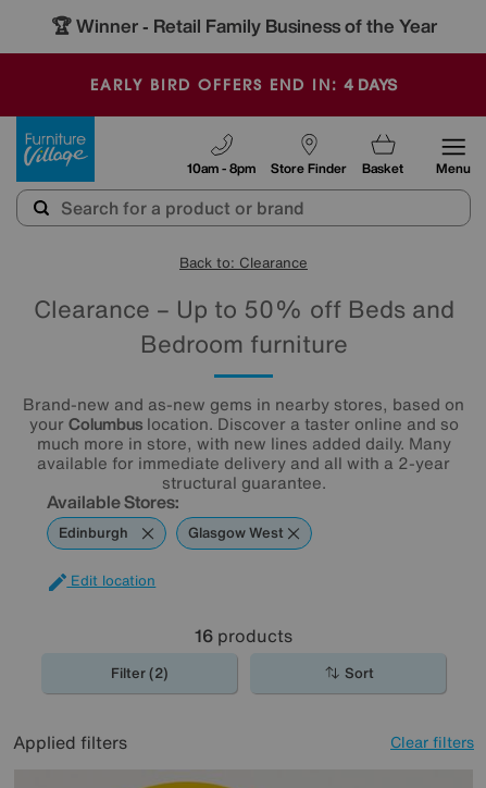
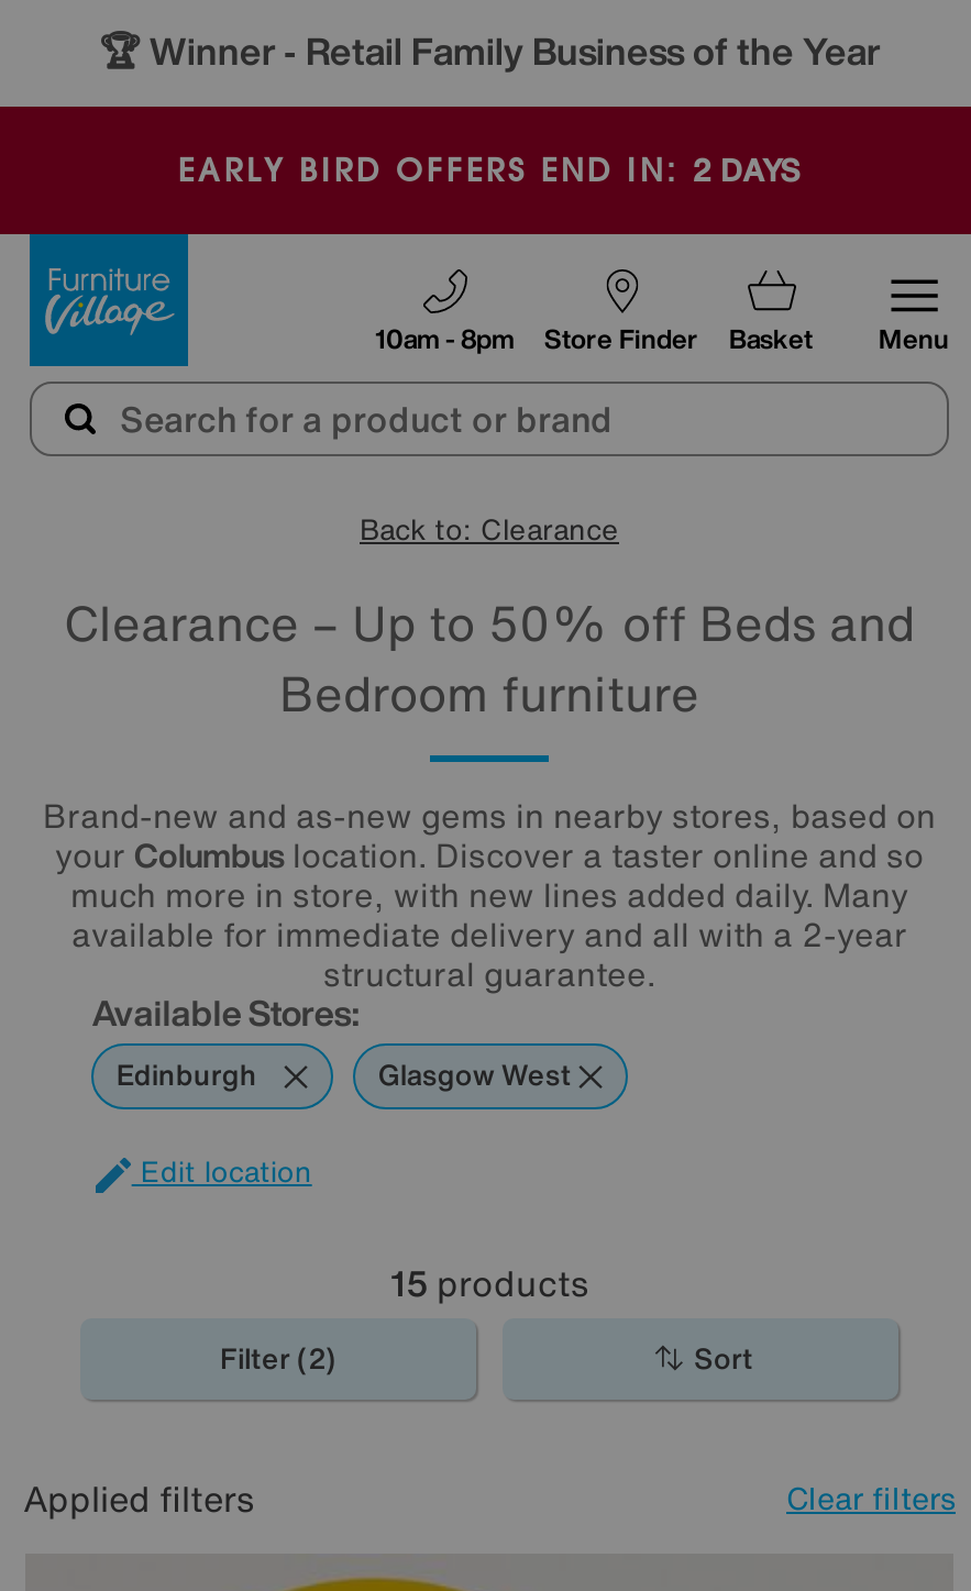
[90,73,397,96] EARLY BIRD OFFERS END IN: 4 DAYS -> [179,146,799,192] EARLY BIRD OFFERS END IN: 2 DAYS
[195,623,292,649] 16 products -> [390,1257,588,1310] 15 products

